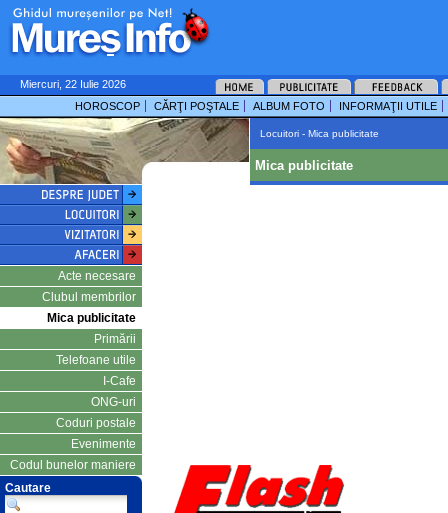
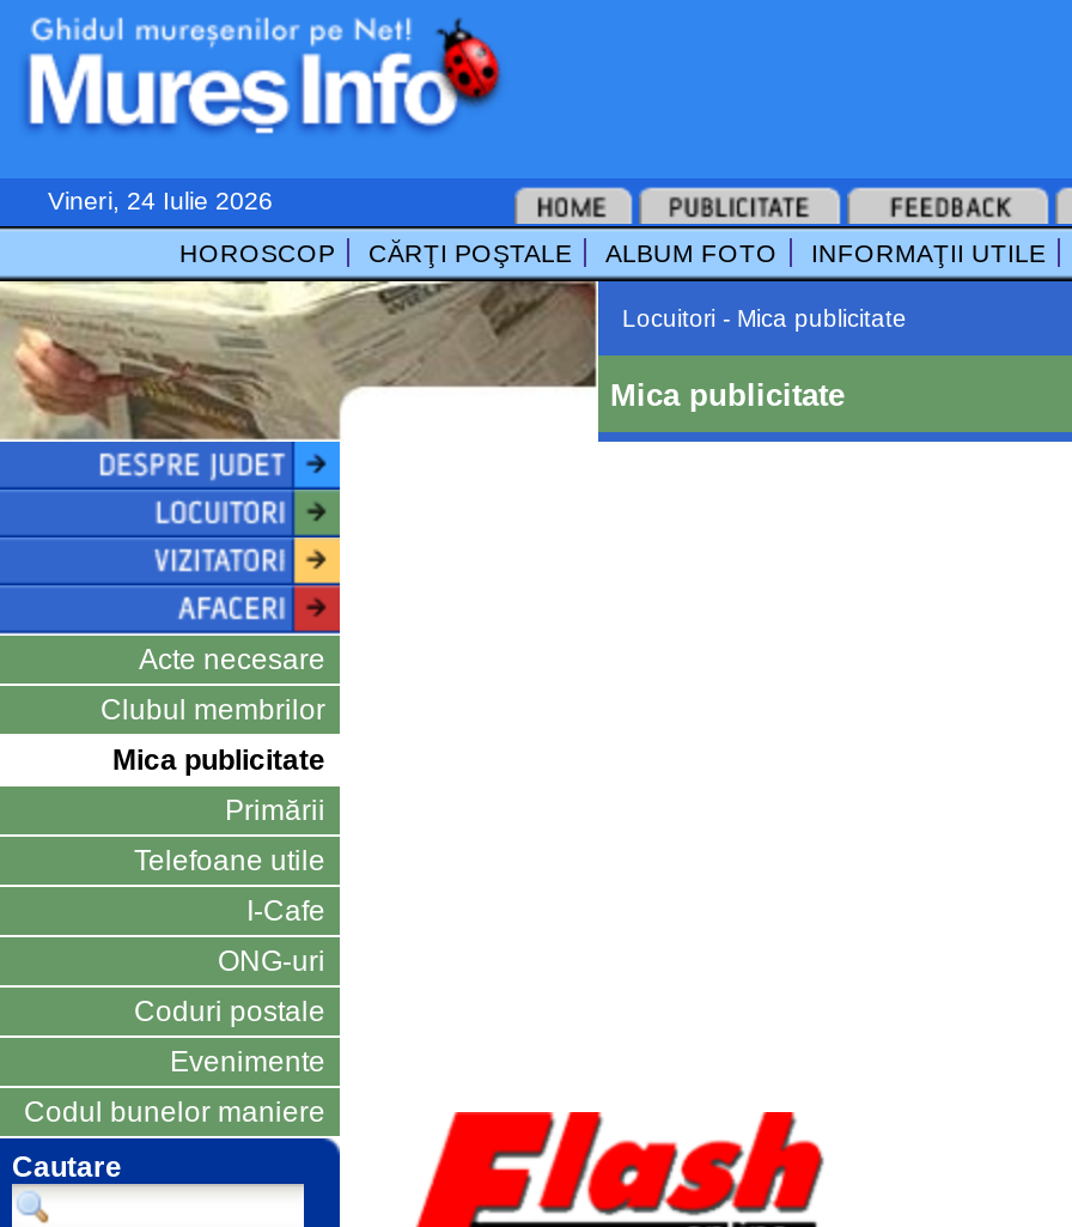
[20,78,126,90] Miercuri, 22 Iulie 2026 -> [48,186,273,214] Vineri, 24 Iulie 2026

